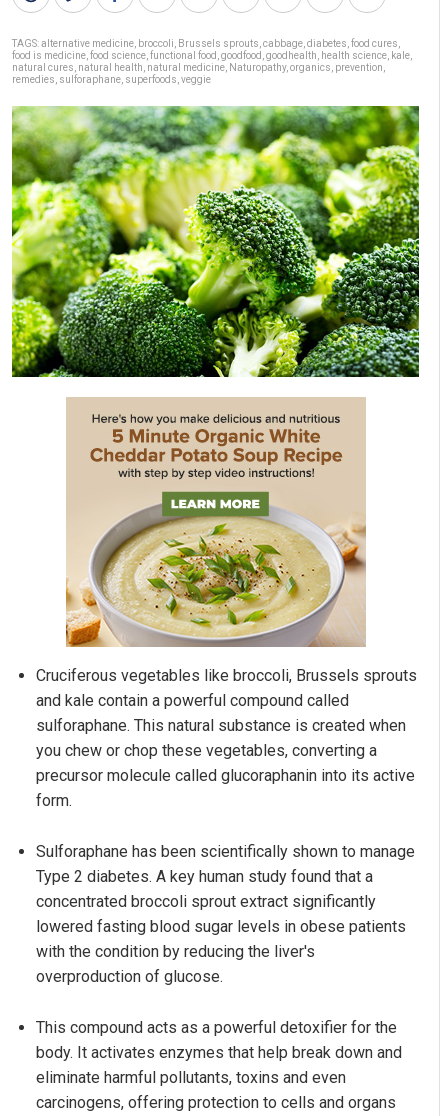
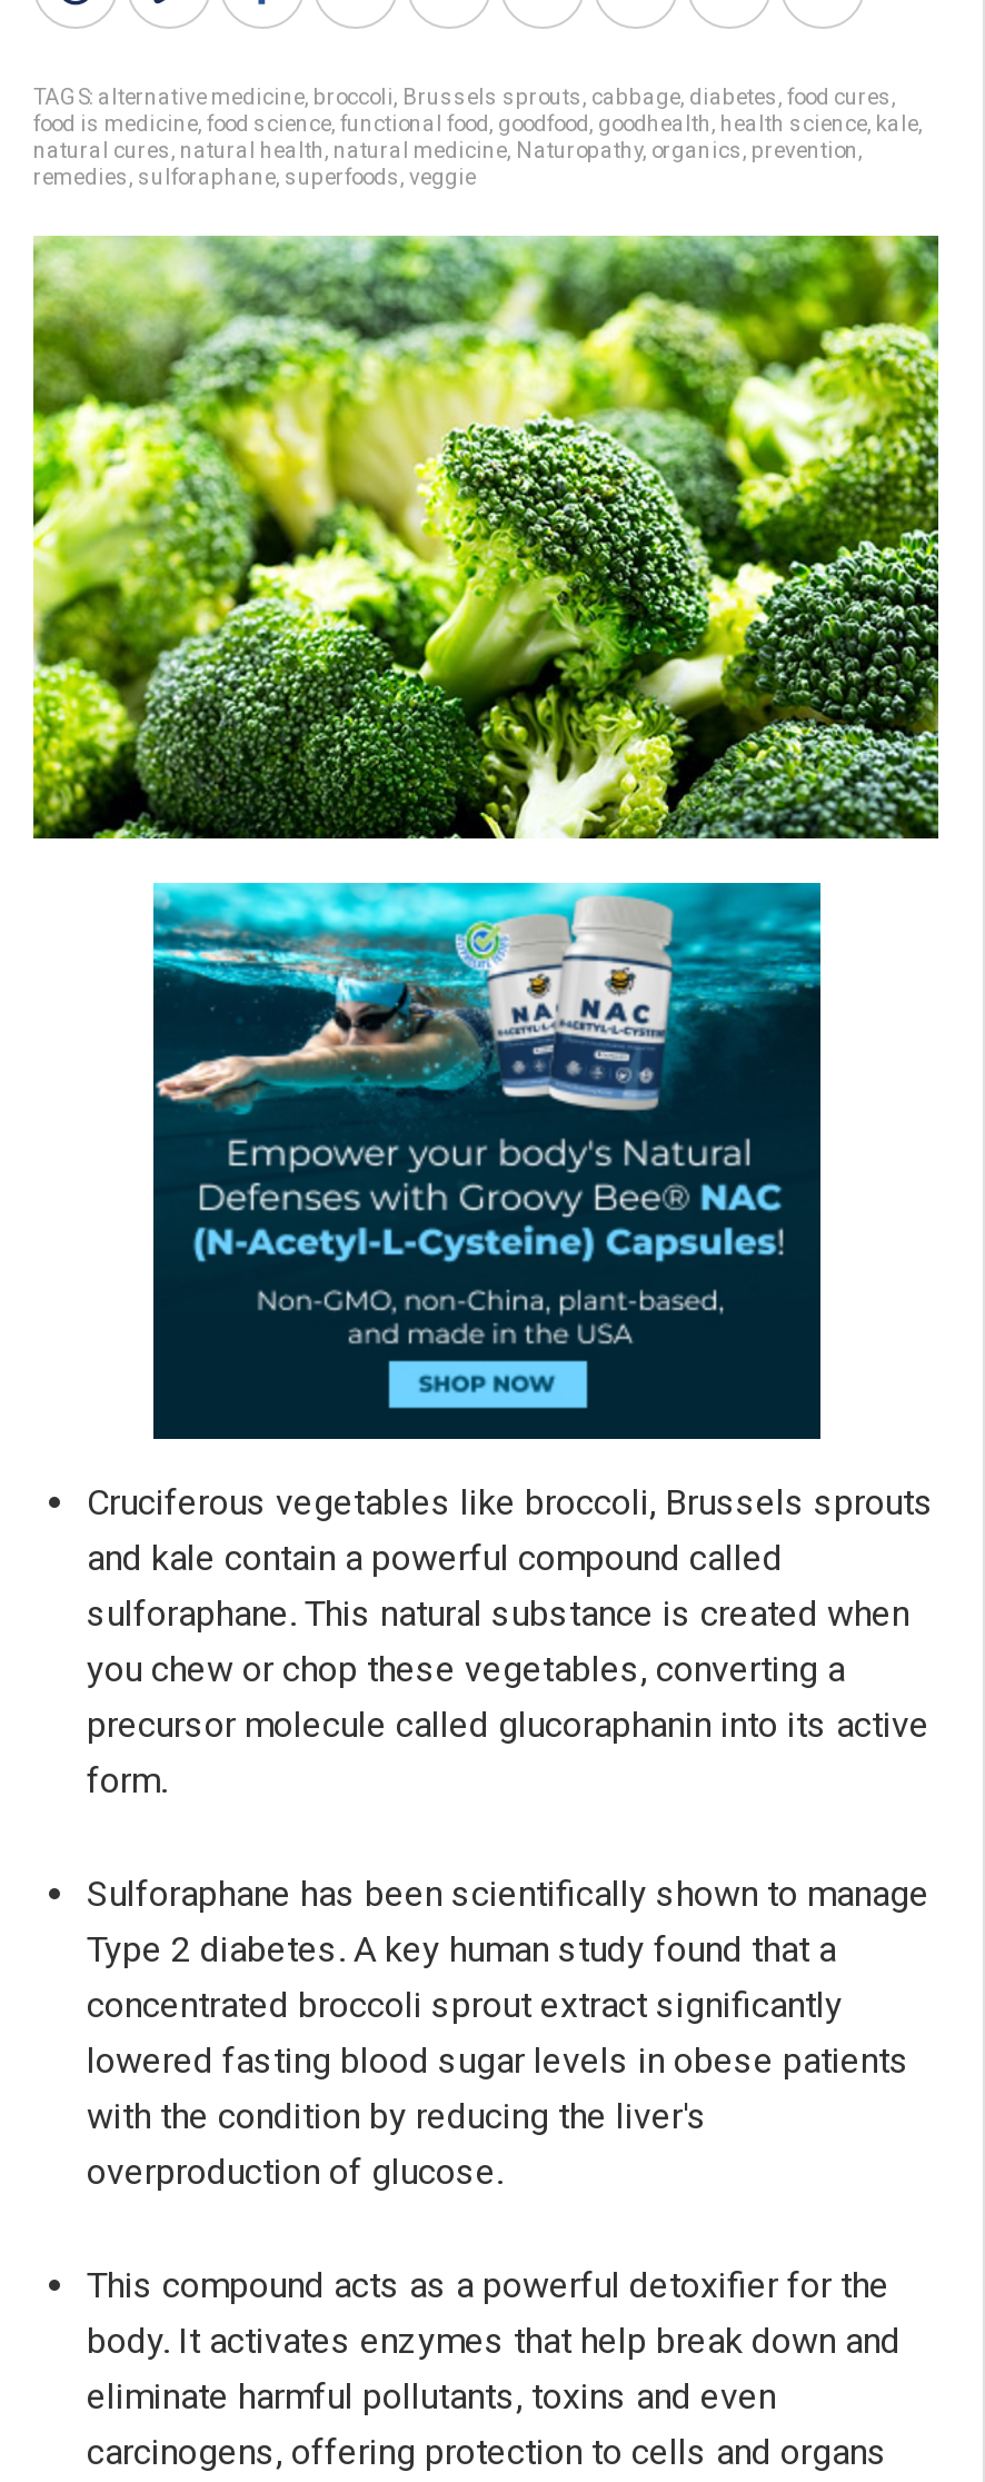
[65,397,367,648] [image] -> [151,881,823,1441] [image]

